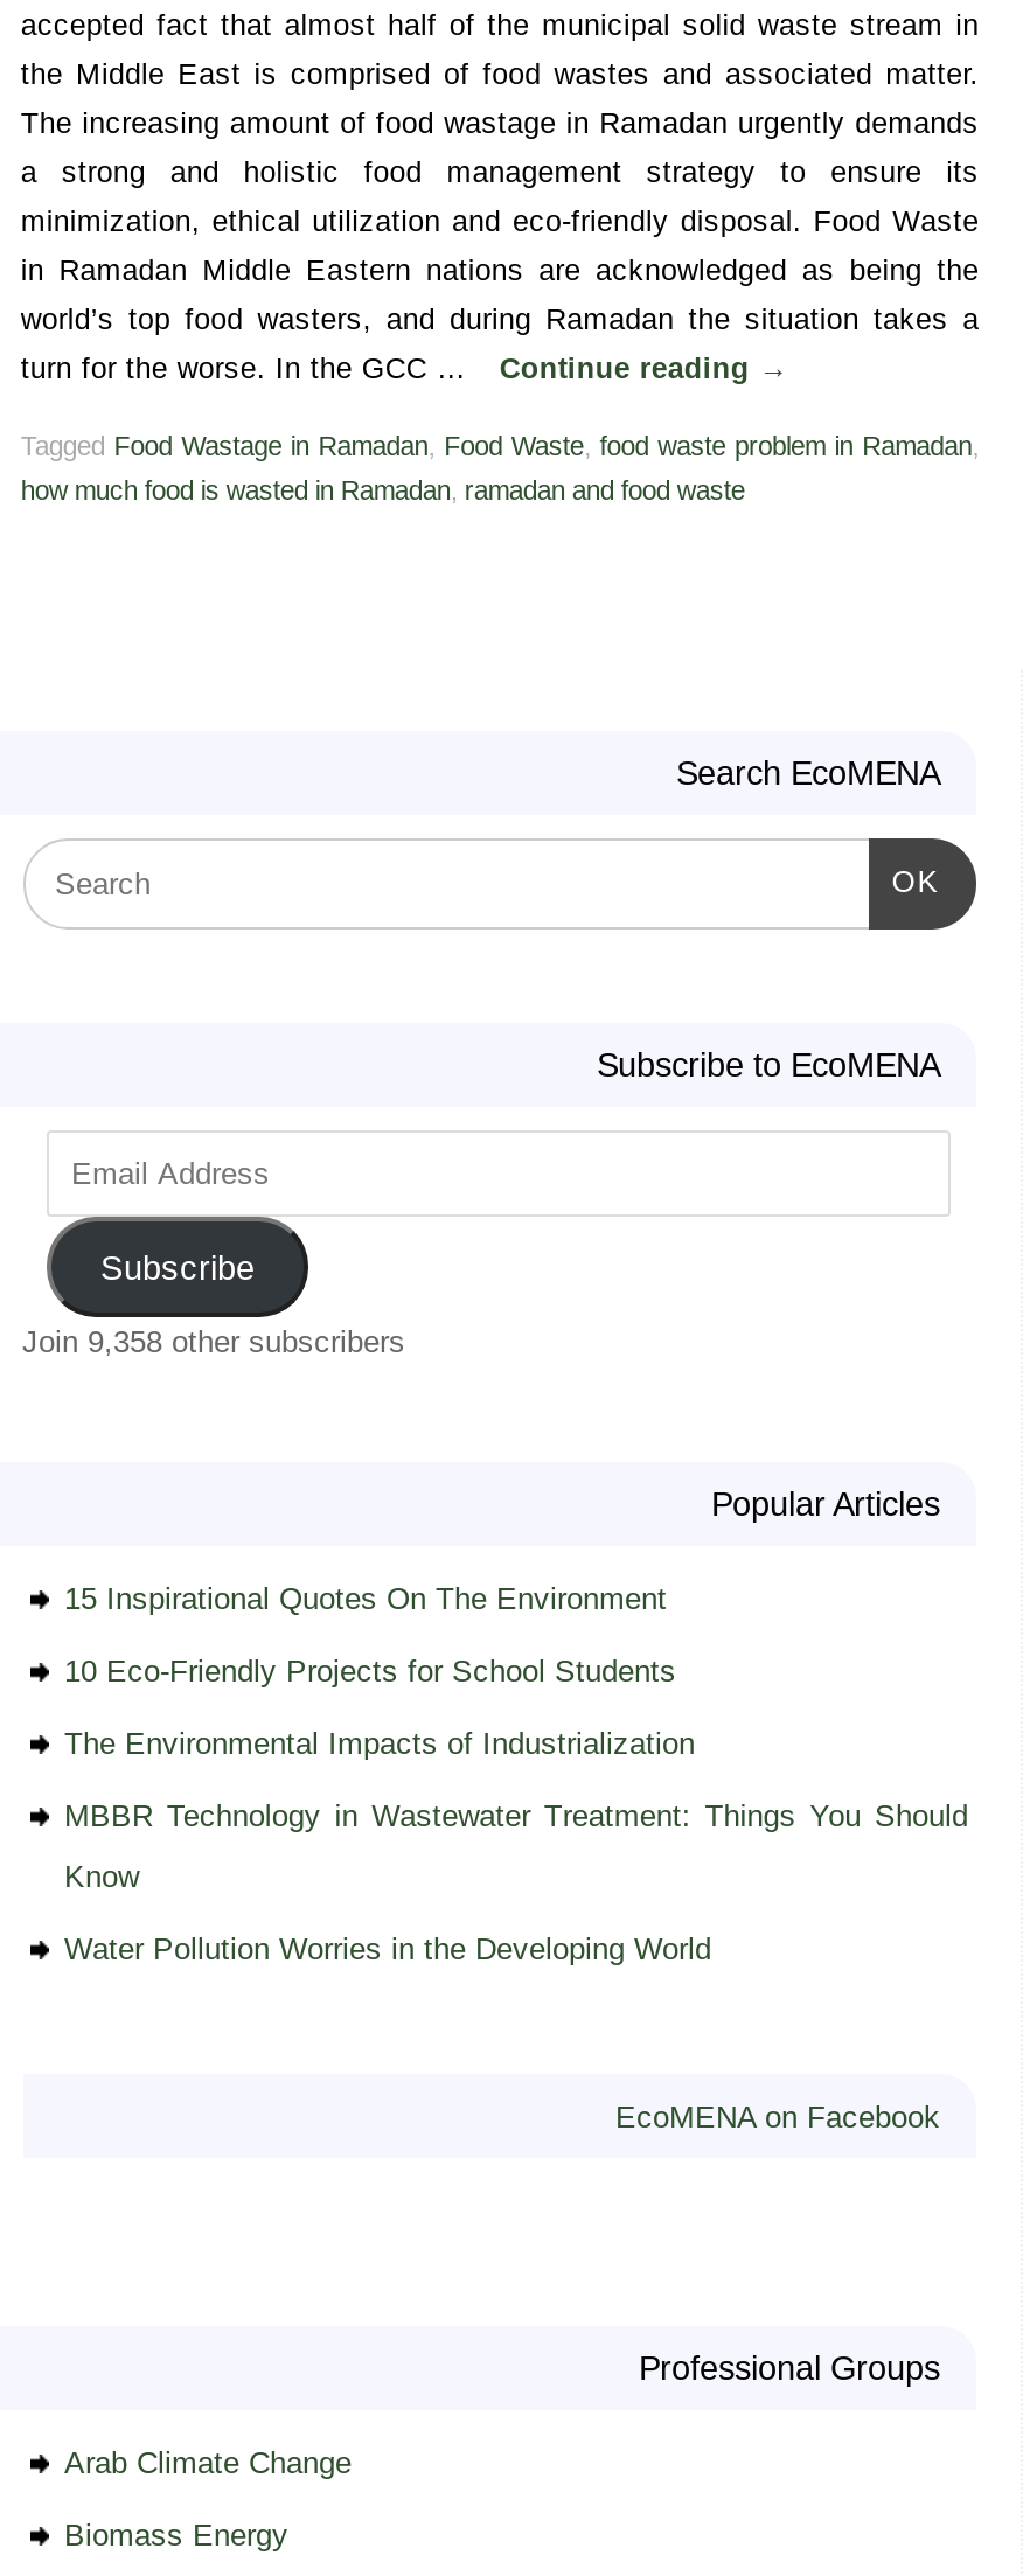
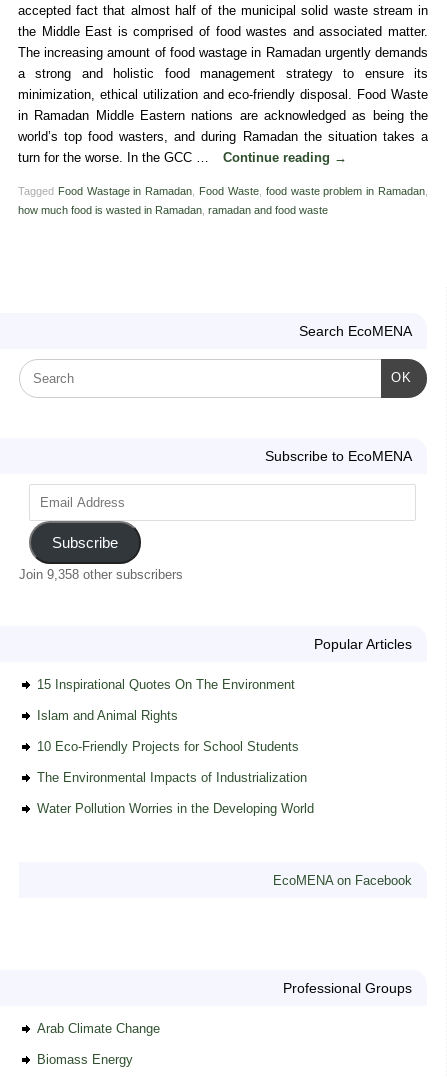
none -> [36,708,177,723] Islam and Animal Rights
moved [64,1654,695,1761] -> [36,739,306,785]: 10 Eco-Friendly Projects for School Students | The Environmental Impacts of Industrialization
[64,1799,968,1895] MBBR Technology in Wastewater Treatment: Things You Should | Know -> none

